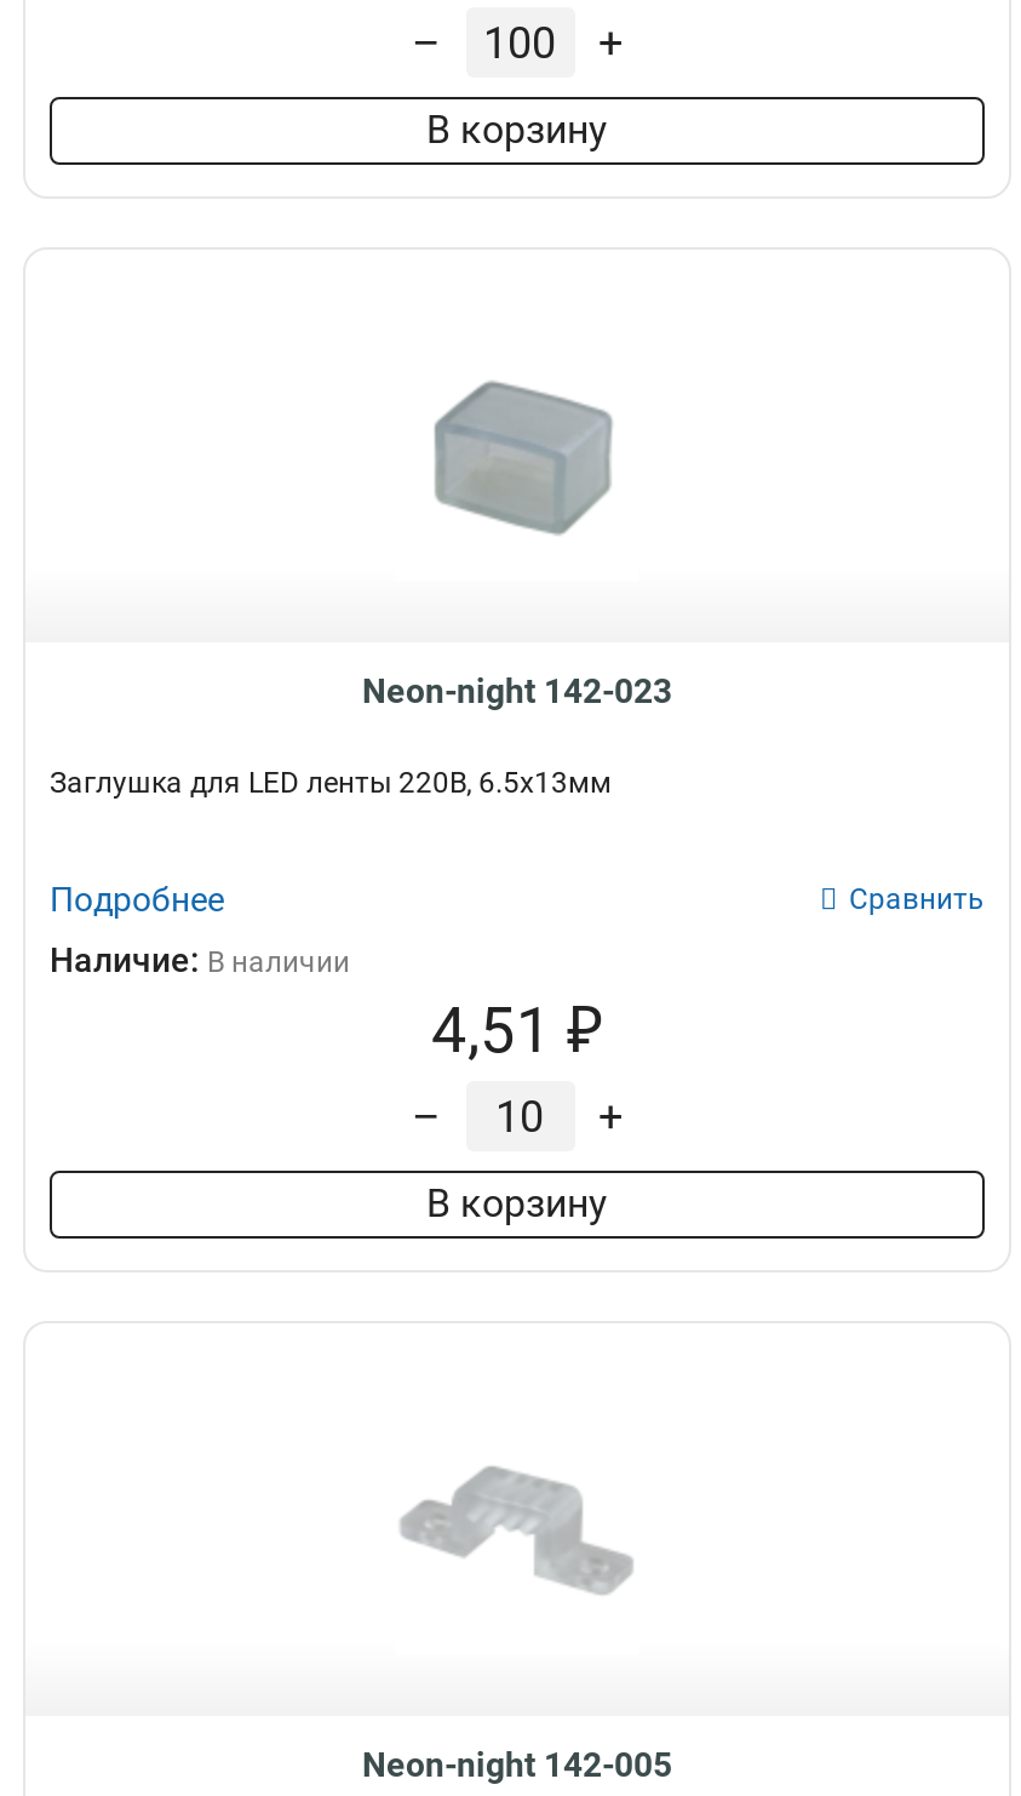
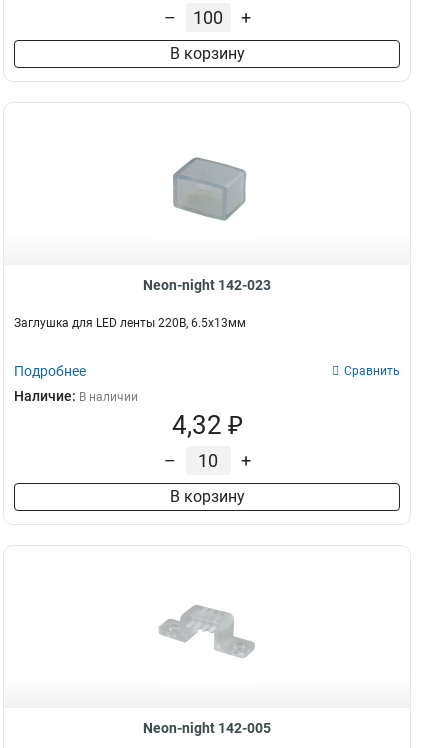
[431,994,603,1066] 4,51 ₽ -> [171,410,242,440] 4,32 ₽

